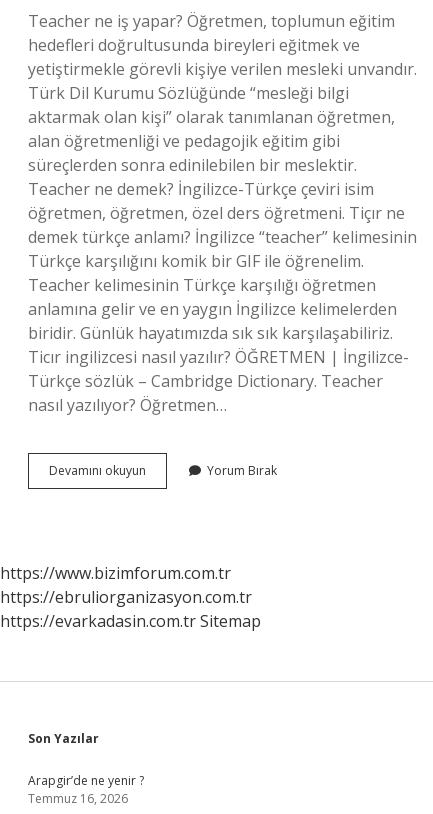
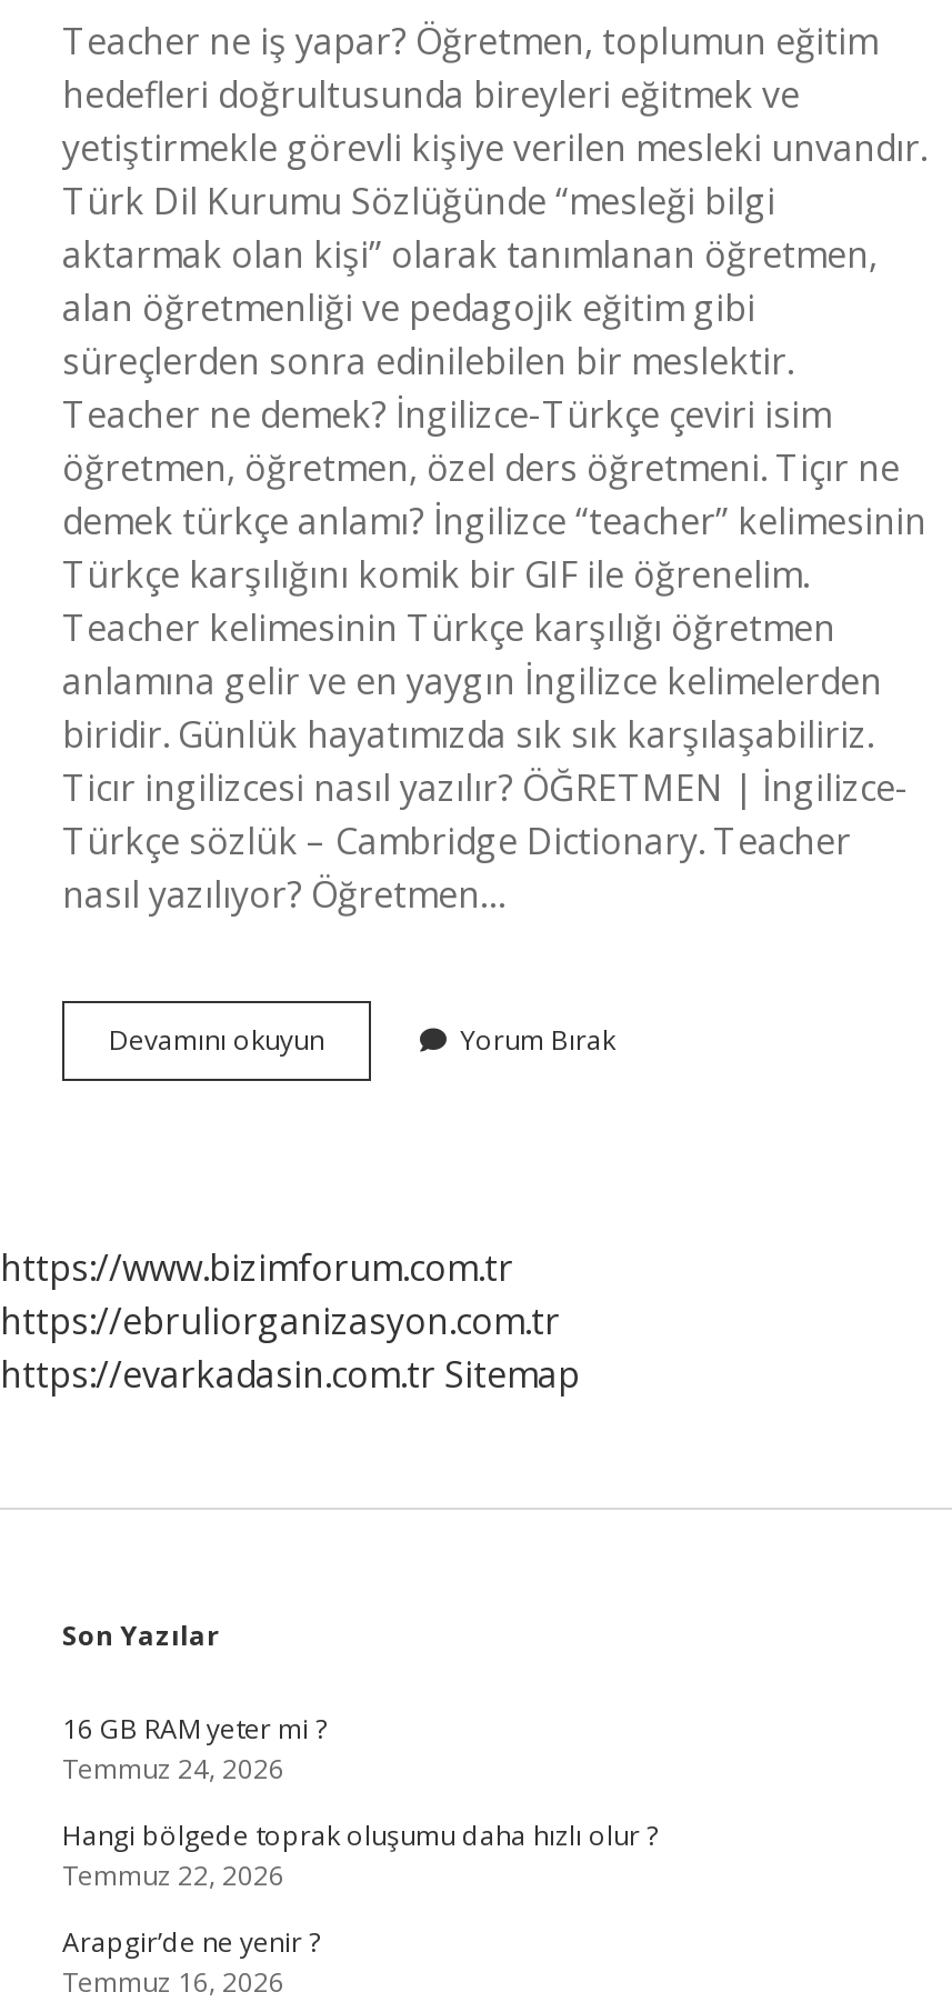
none -> [62,1710,658,1894] 16 GB RAM yeter mi ? | Temmuz 24, 2026 | Hangi bölgede toprak oluşumu daha hızlı olur ? | Temmuz 22, 2026

